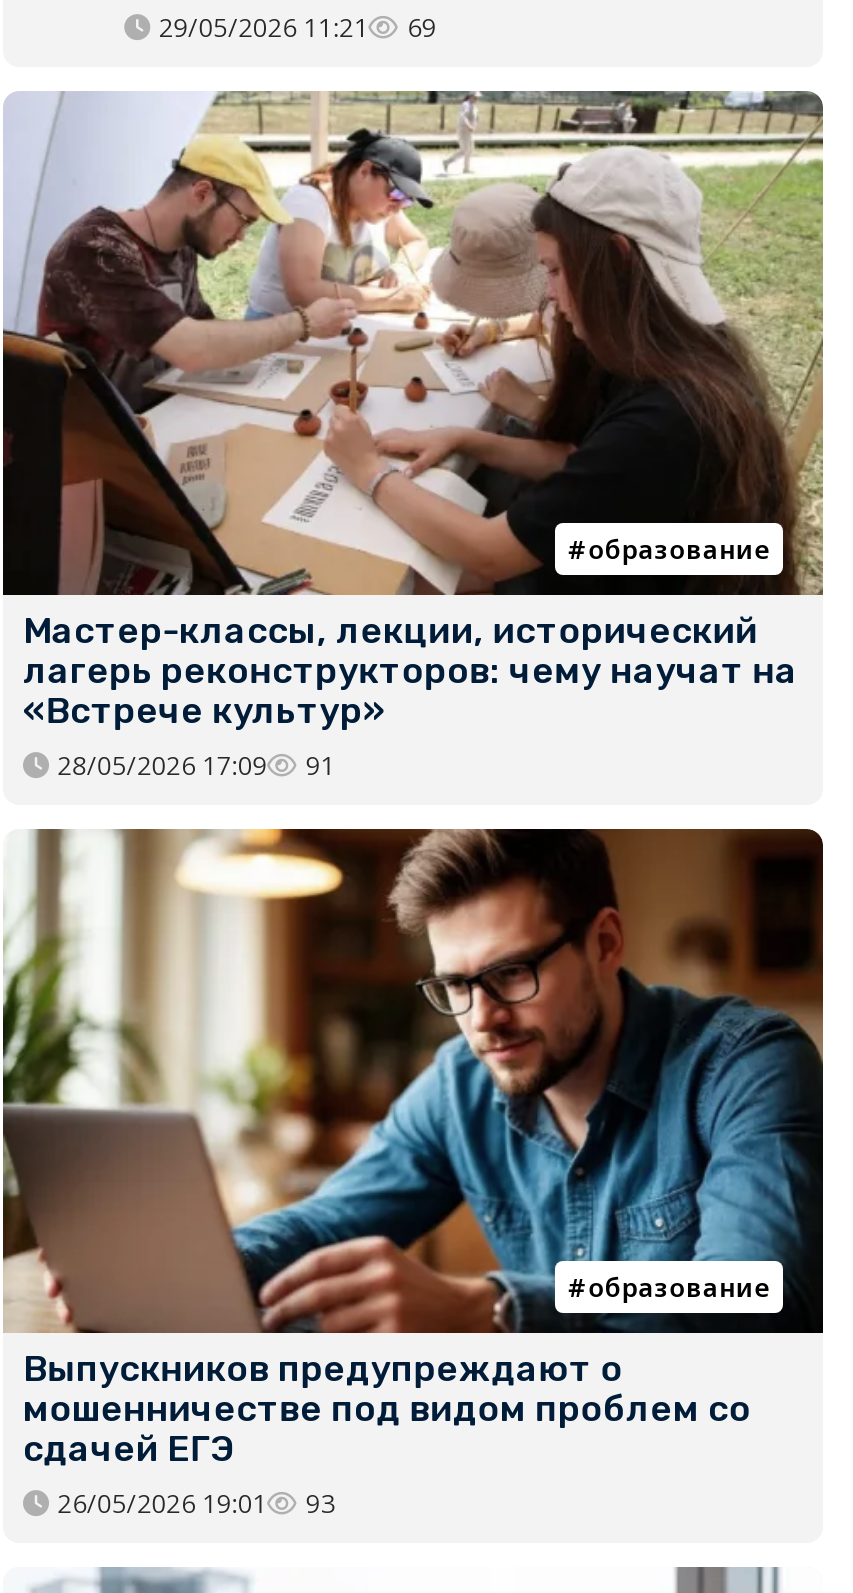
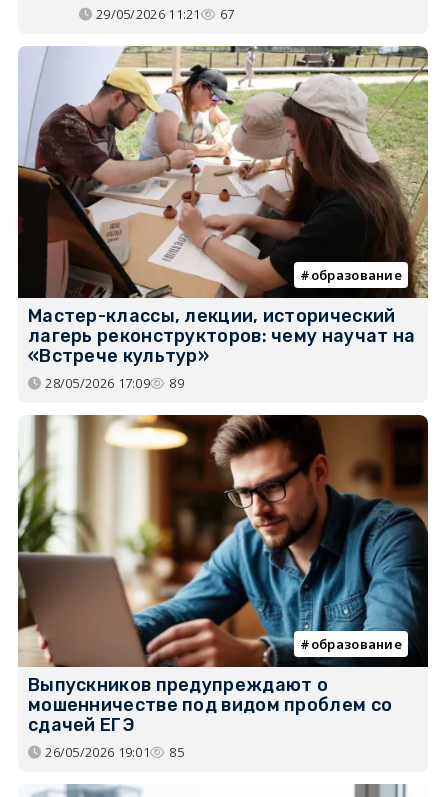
[159,9,436,45] 29/05/2026 11:21 69 -> [96,5,235,23] 29/05/2026 11:21 67
[58,747,335,783] 28/05/2026 17:09 91 -> [45,374,184,392] 28/05/2026 17:09 89
[58,1485,335,1521] 26/05/2026 19:01 93 -> [45,743,184,761] 26/05/2026 19:01 85

